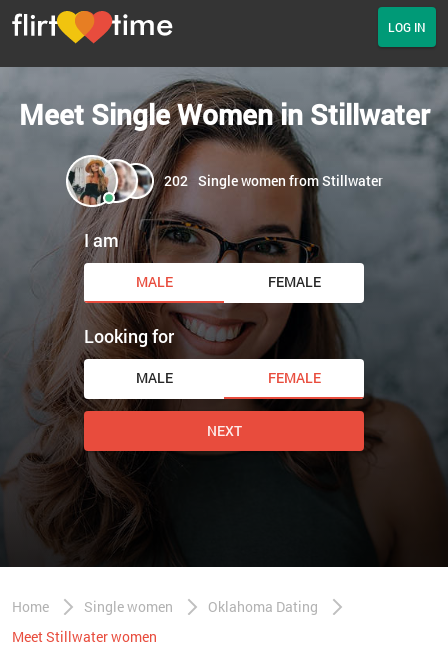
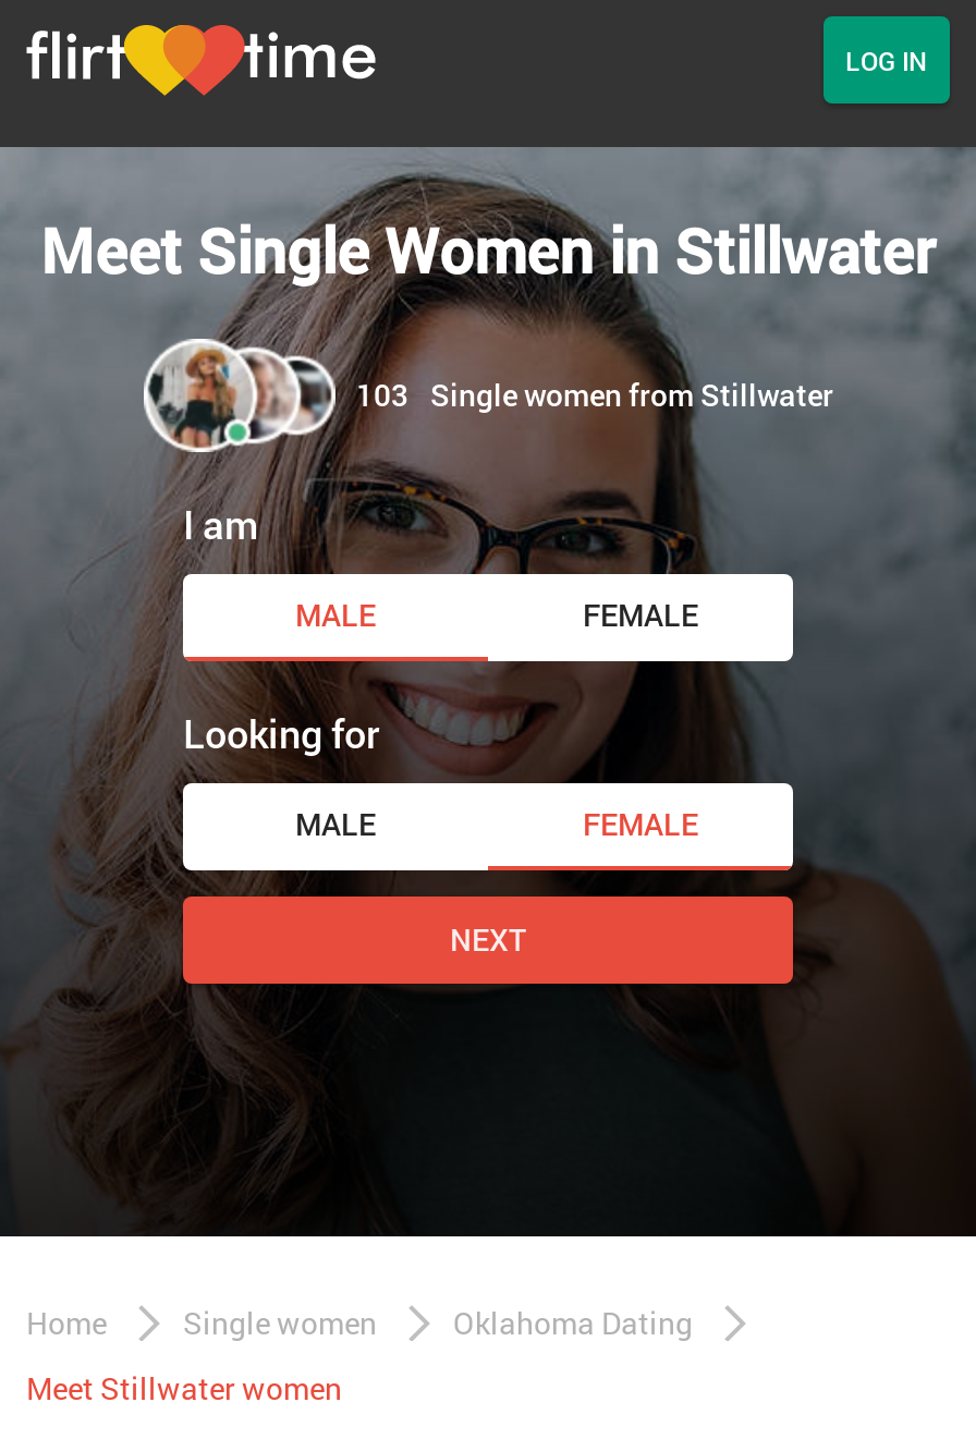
[163,171,382,190] 202 Single women from Stillwater -> [356,374,833,415] 103 Single women from Stillwater

